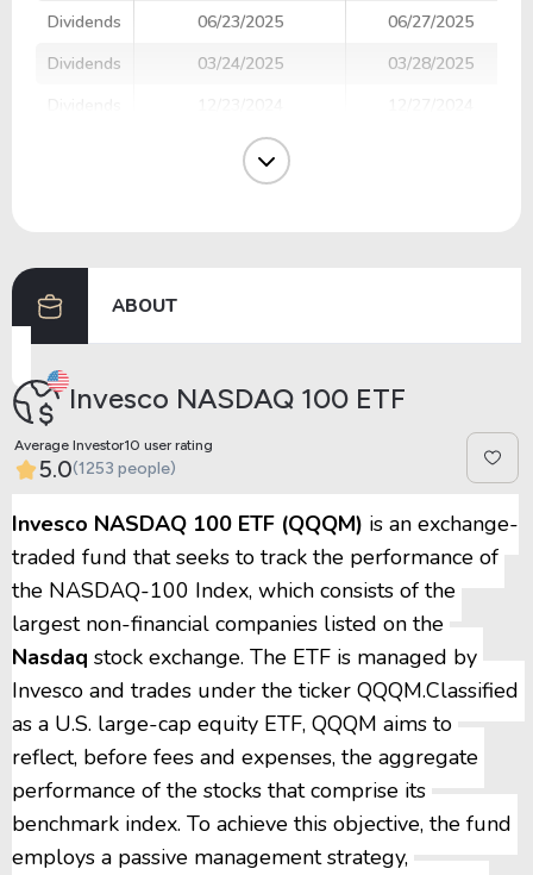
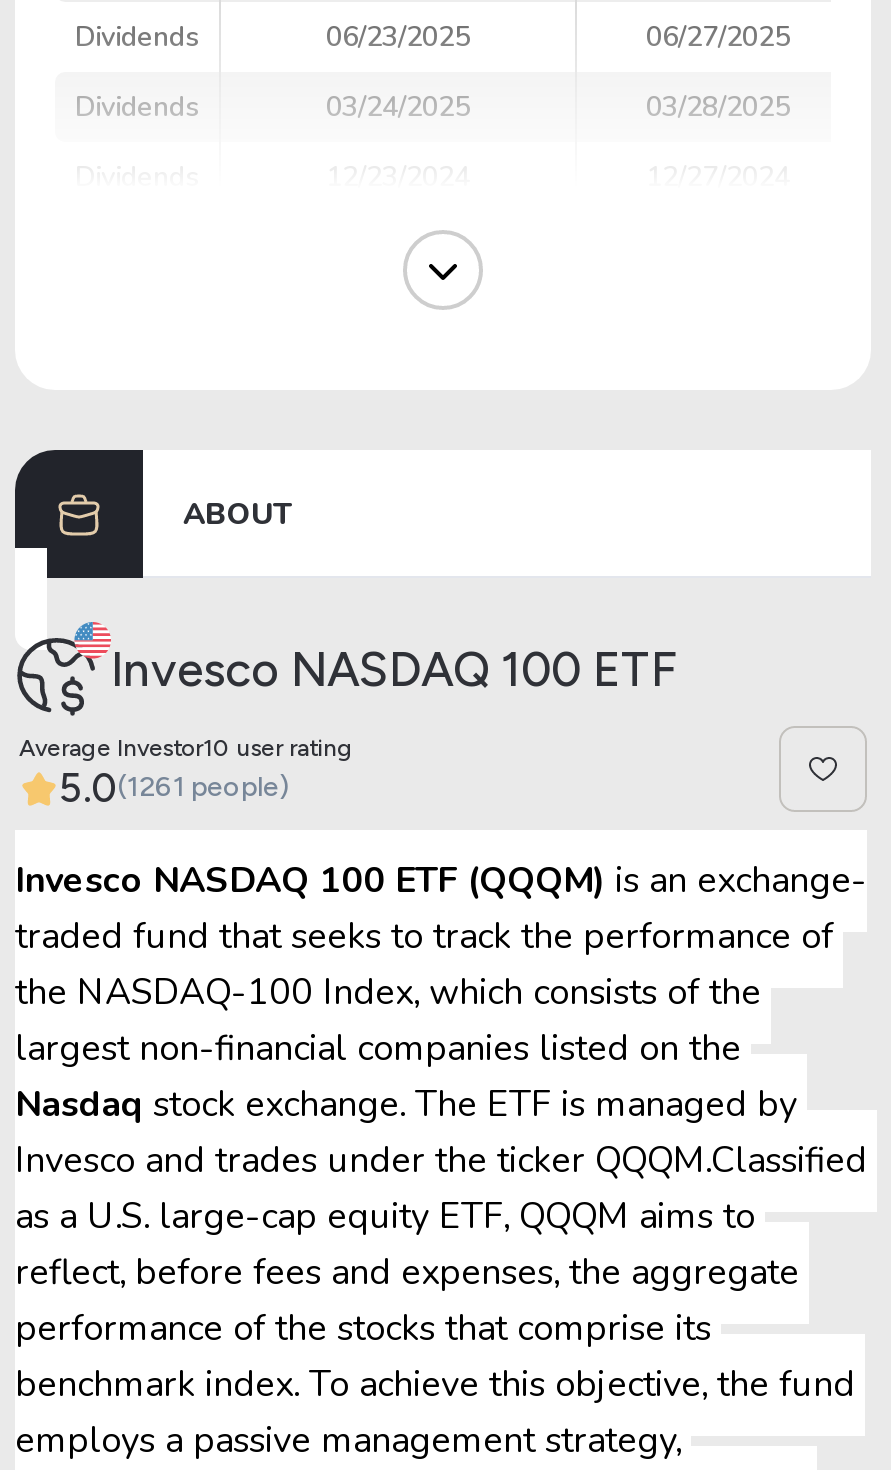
[38,455,176,483] 5.0(1253 people) -> [59,764,289,812] 5.0(1261 people)

